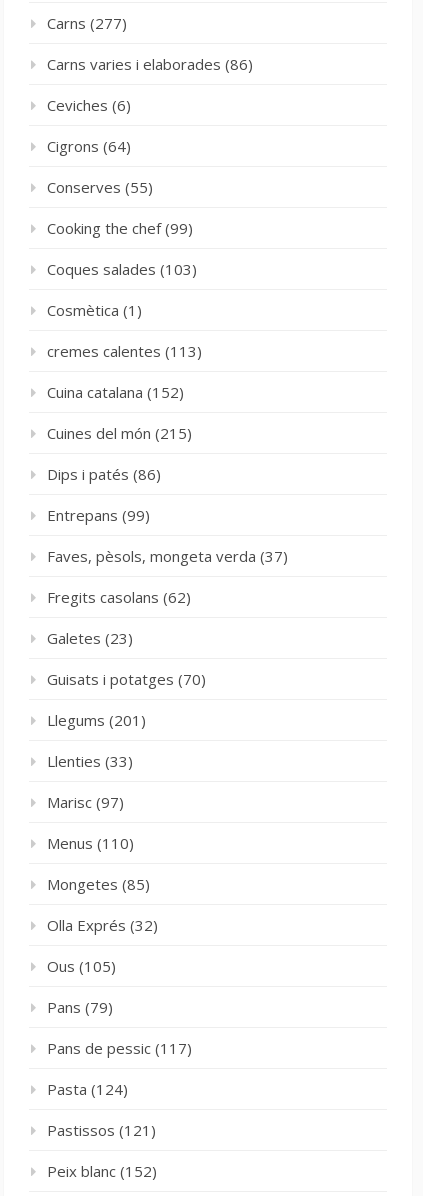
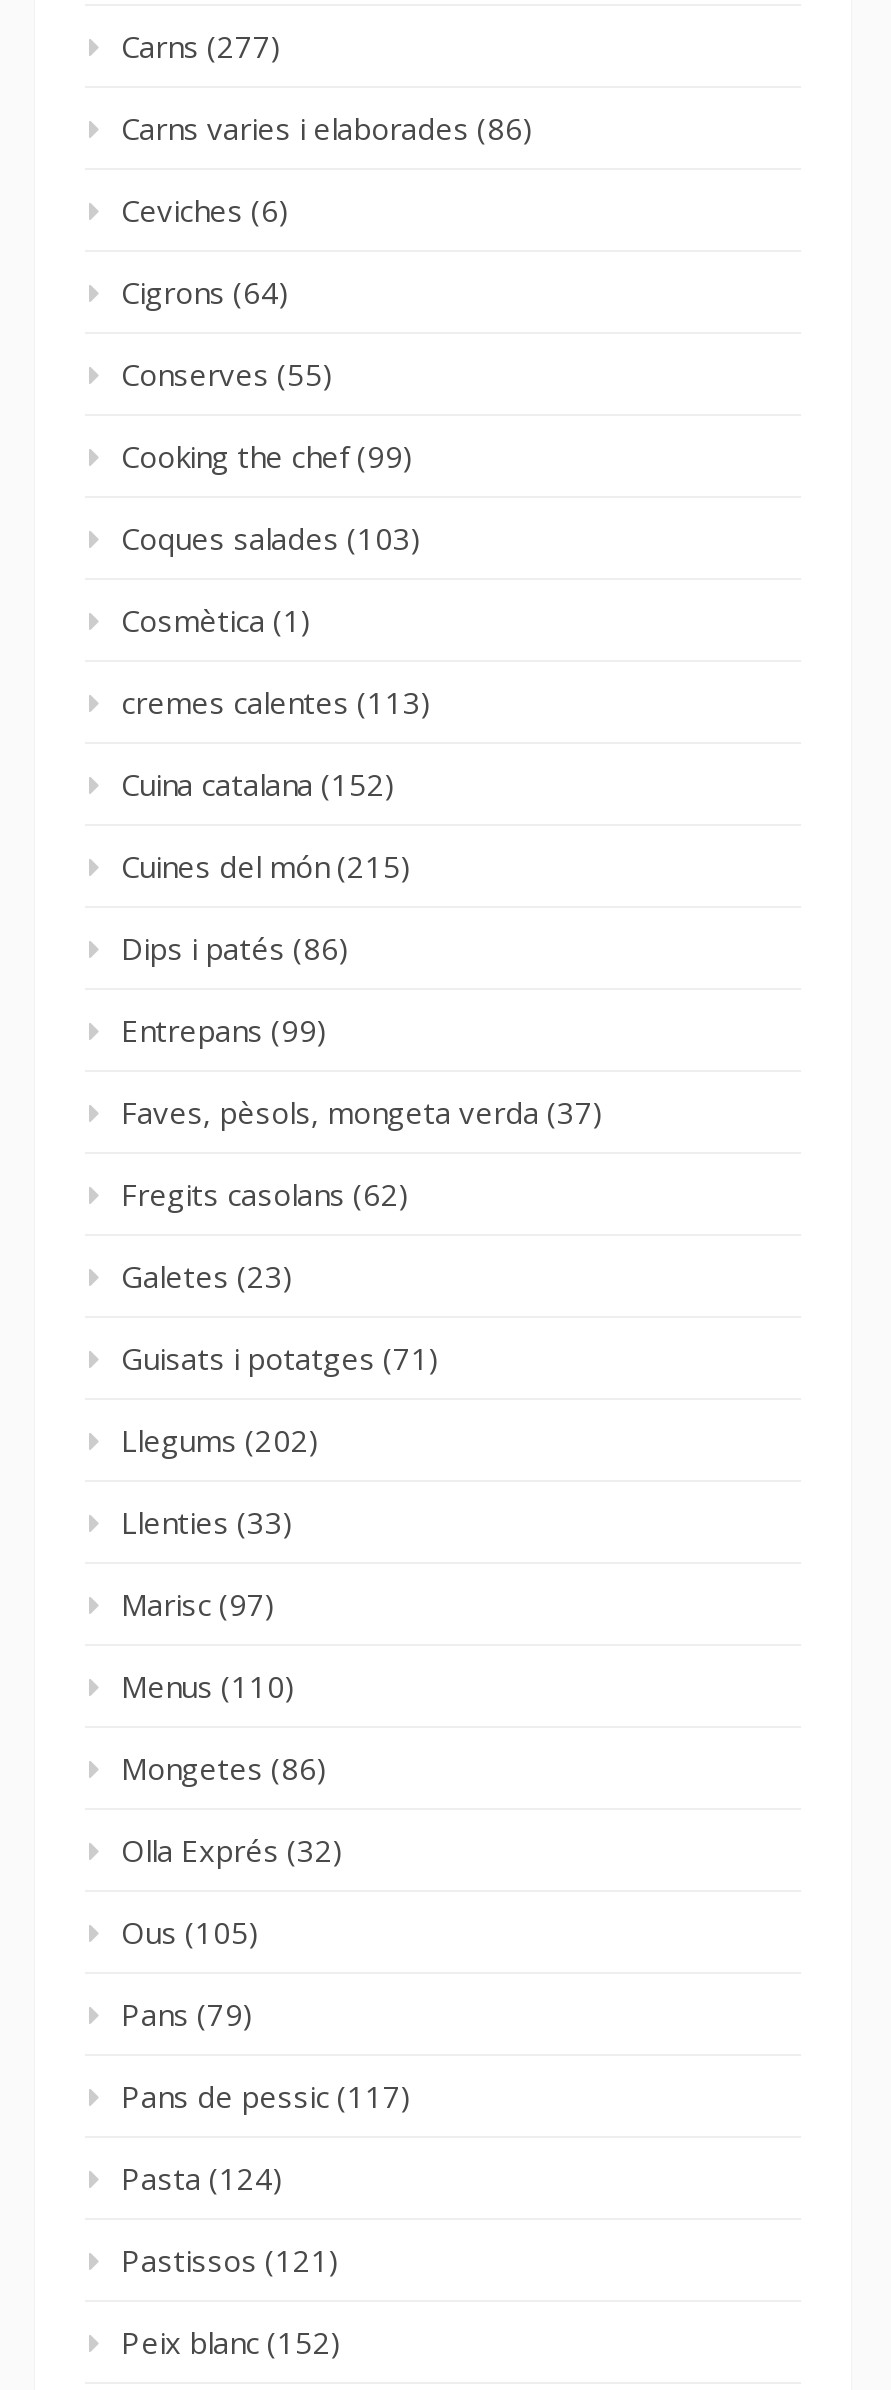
[47,669,206,689] Guisats i potatges (70) -> [121,1338,439,1378] Guisats i potatges (71)
[47,710,146,730] Llegums (201) -> [121,1420,319,1460] Llegums (202)
[47,874,150,894] Mongetes (85) -> [121,1748,327,1788] Mongetes (86)

